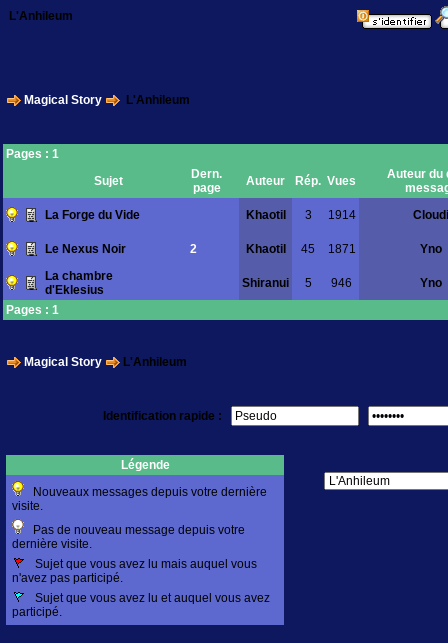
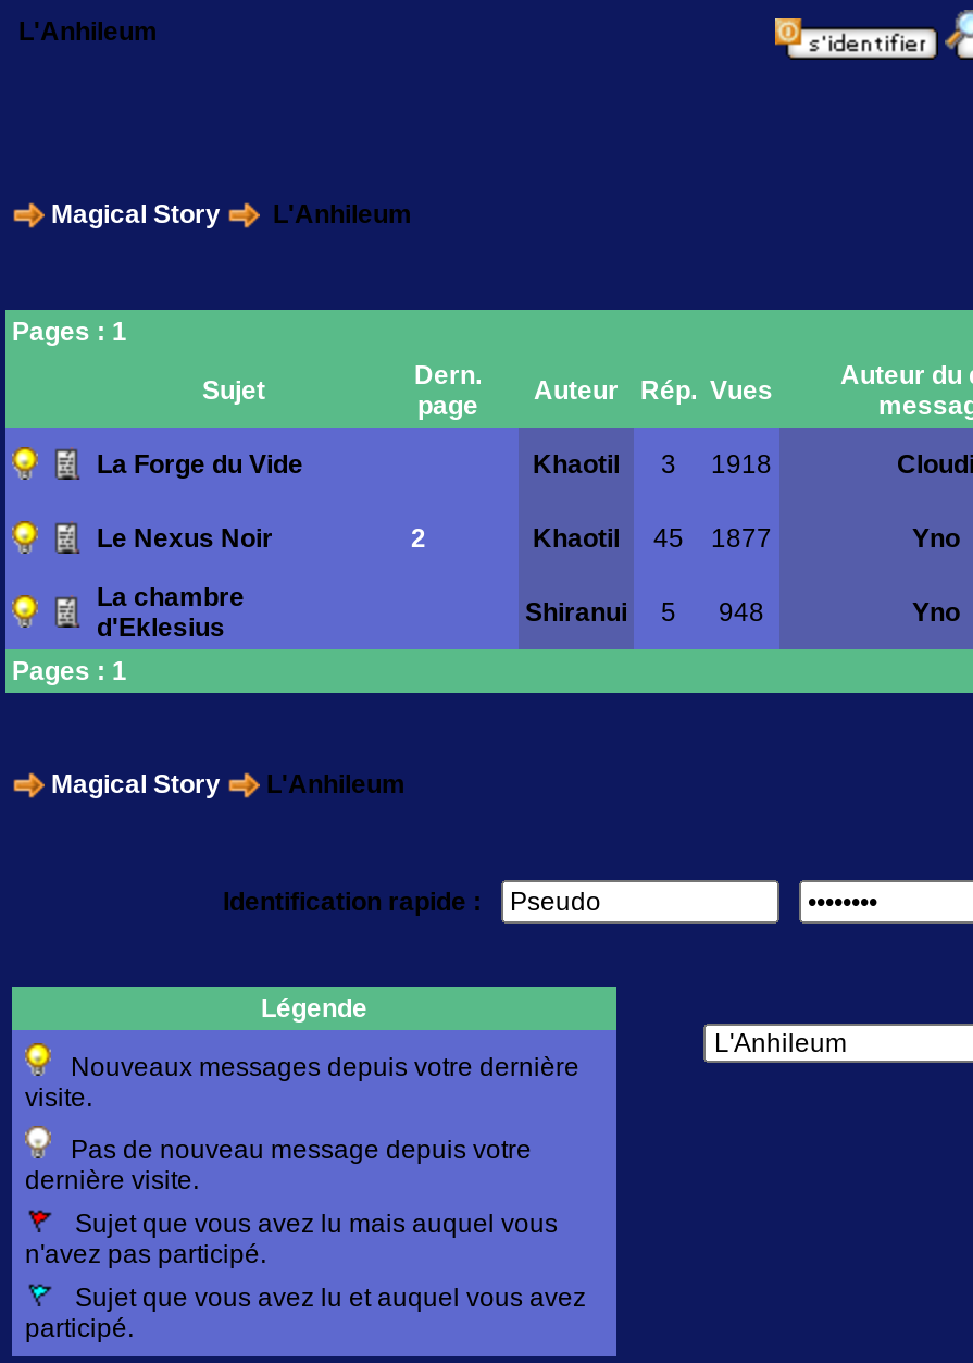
[245,208,355,222] Khaotil 3 1914 -> [533,449,772,480] Khaotil 3 1918
[245,242,355,256] Khaotil 45 1871 -> [533,523,772,554] Khaotil 45 1877
[242,276,352,290] Shiranui 5 946 -> [525,597,764,628] Shiranui 5 948

